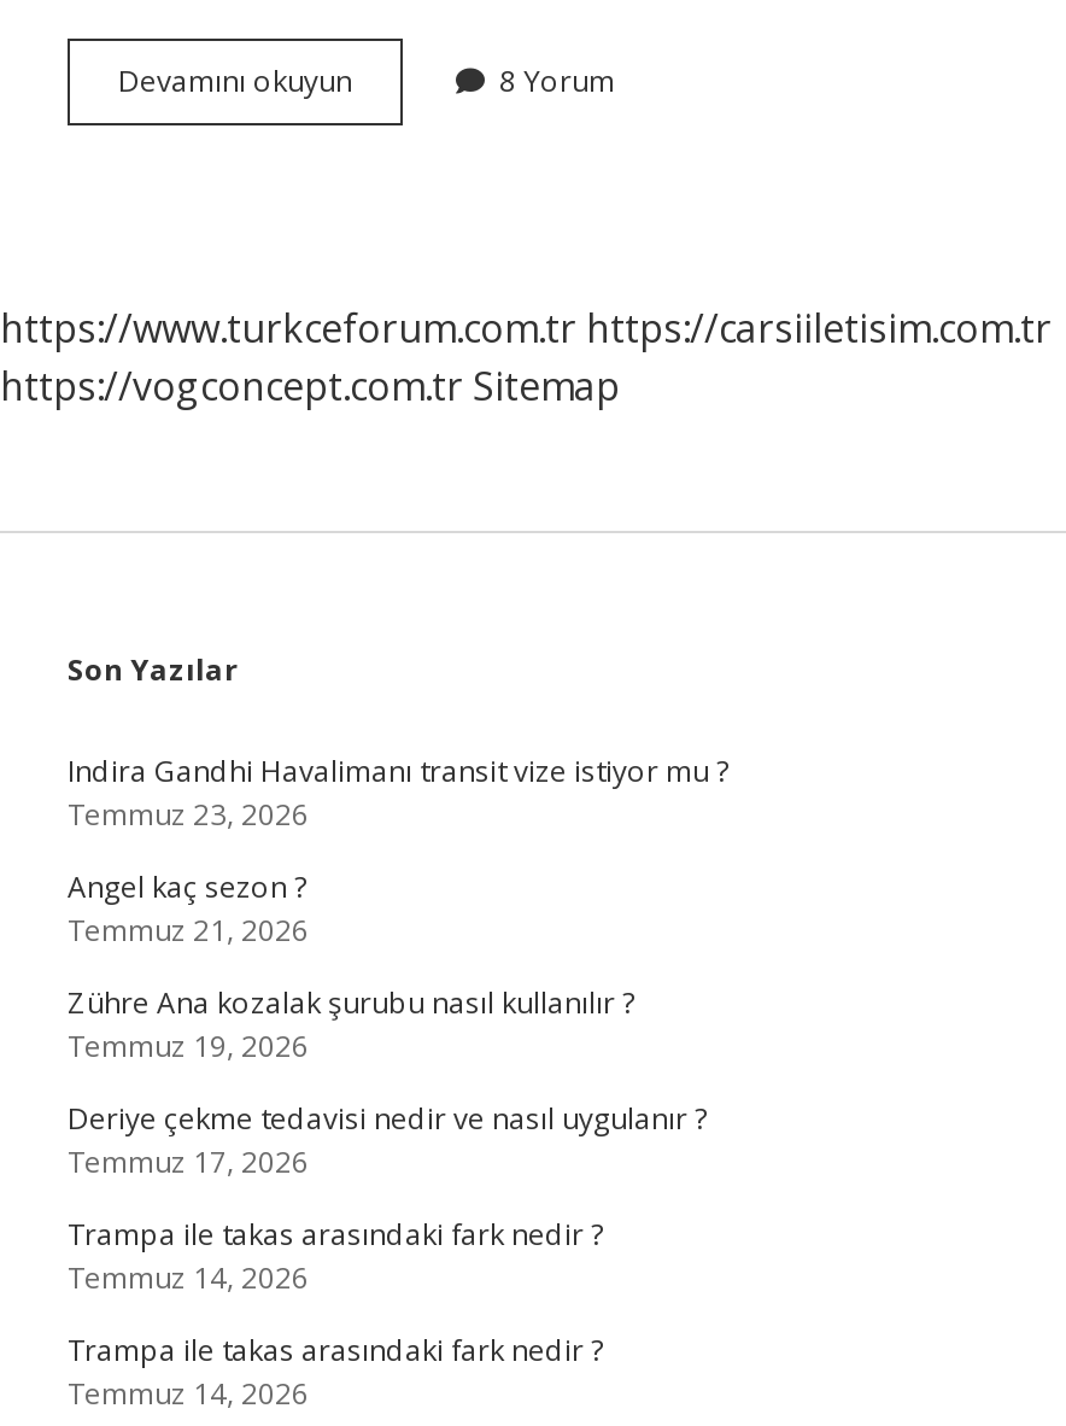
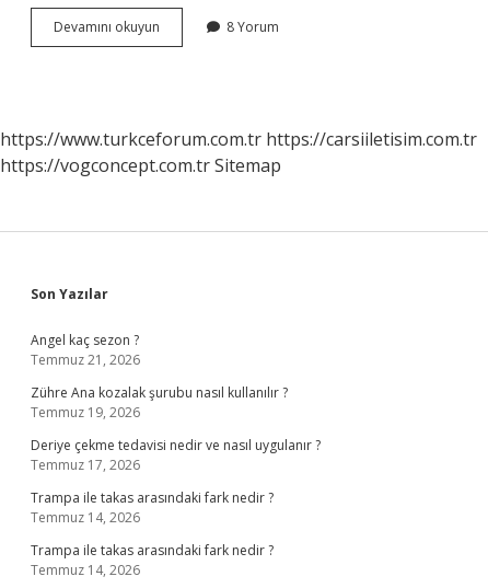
[68,750,728,835] Indira Gandhi Havalimanı transit vize istiyor mu ? | Temmuz 23, 2026 -> none

